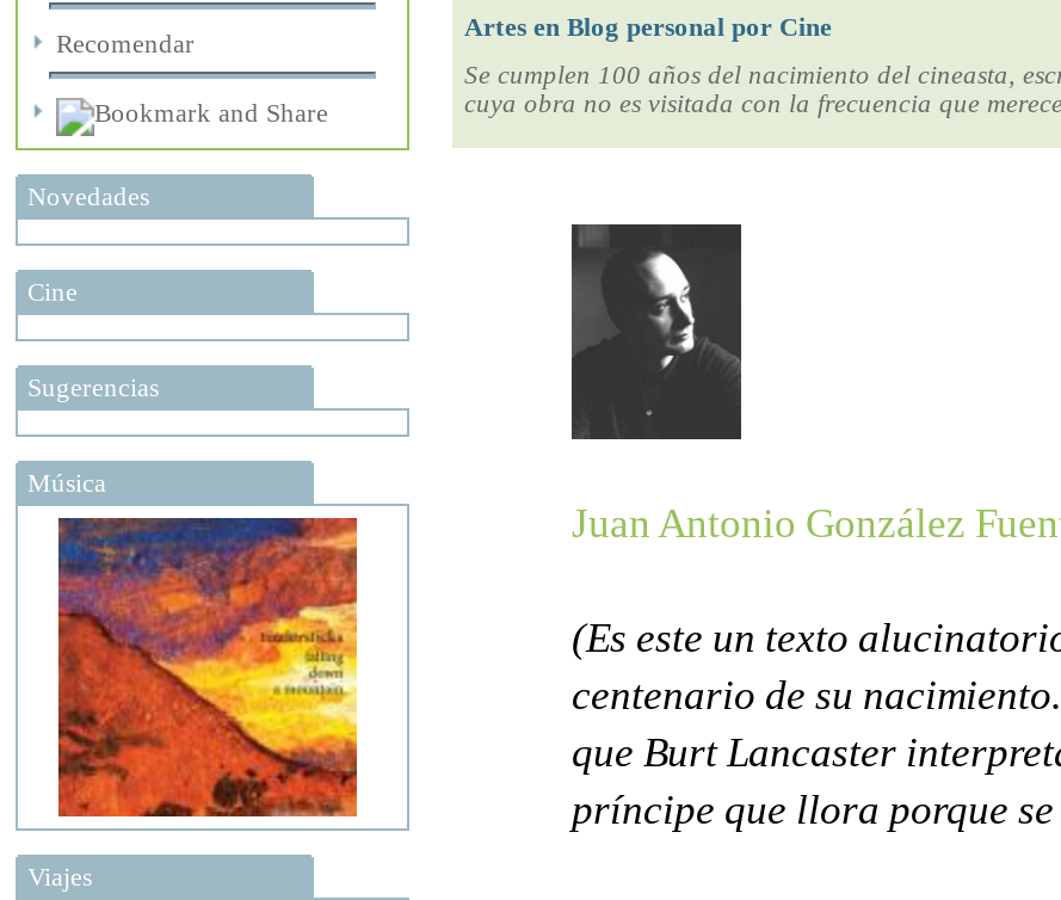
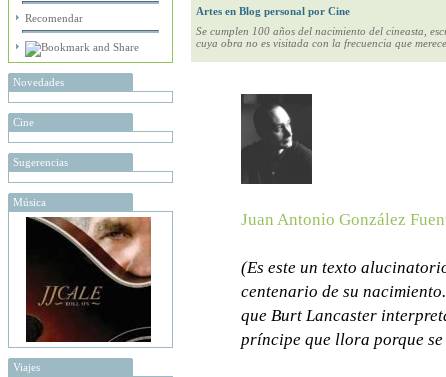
[56,516,359,819] [image] -> [25,216,152,343] [image]

